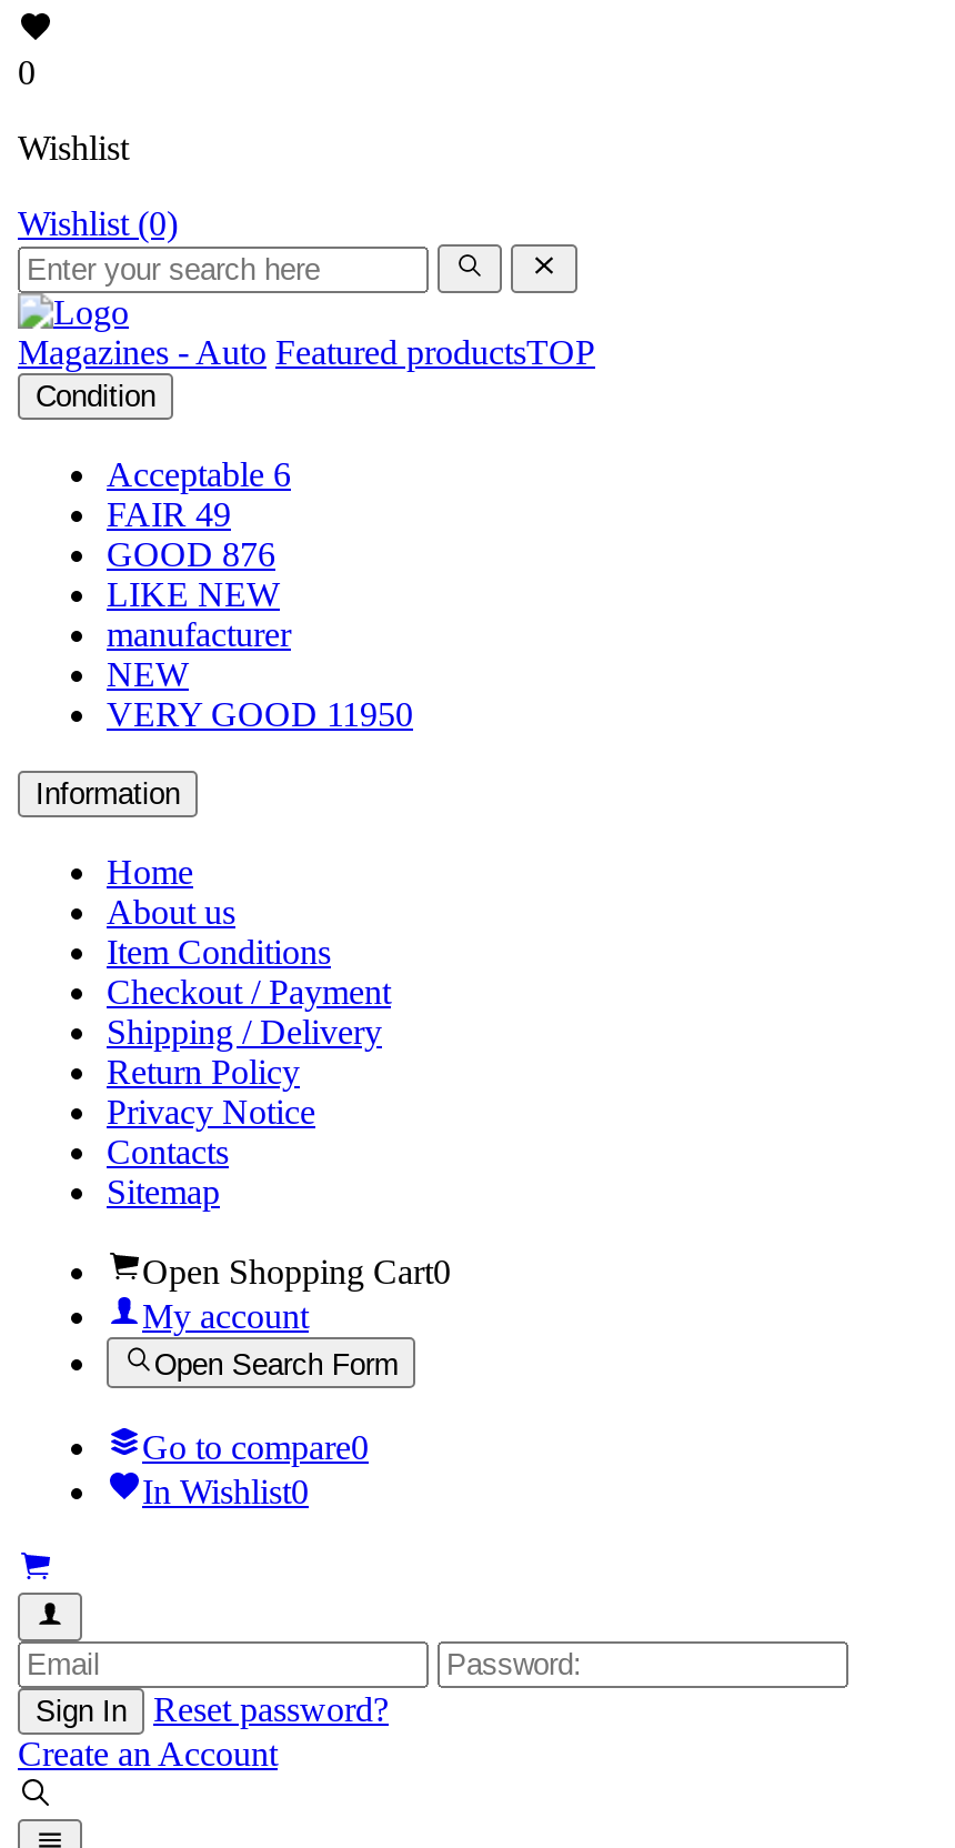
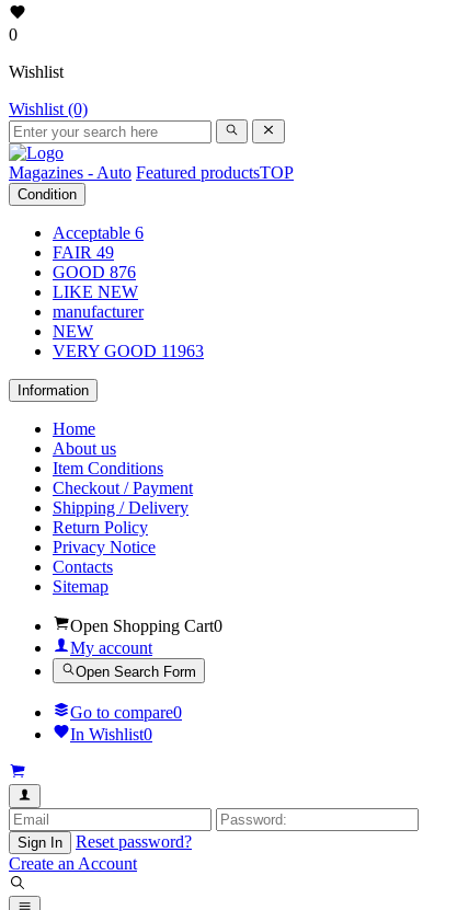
[107,696,413,734] VERY GOOD 11950 -> [53,342,204,361] VERY GOOD 11963

